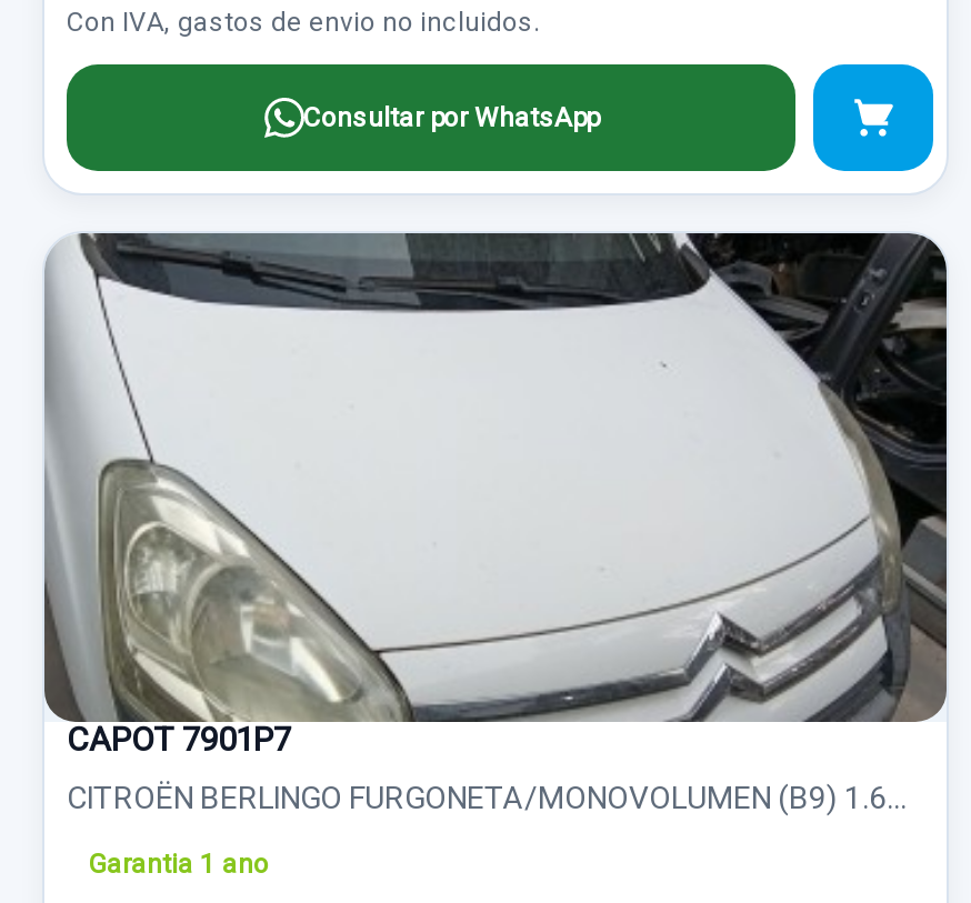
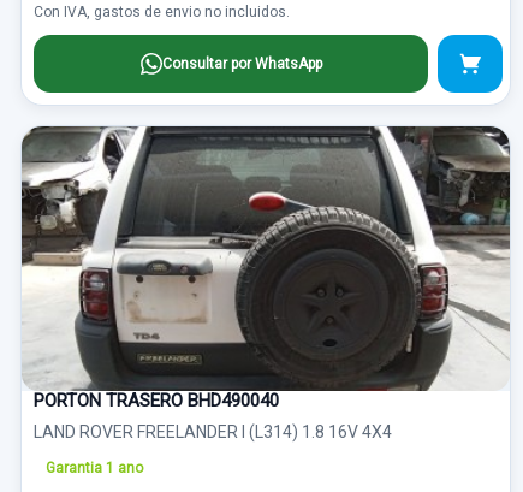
[42,231,949,760] [image] | CAPOT 7901P7 -> [22,125,511,411] [image] | PORTON TRASERO BHD490040
[67,780,907,815] CITROËN BERLINGO FURGONETA/MONOVOLUMEN (B9) 1.6... -> [34,422,392,441] LAND ROVER FREELANDER I (L314) 1.8 16V 4X4

